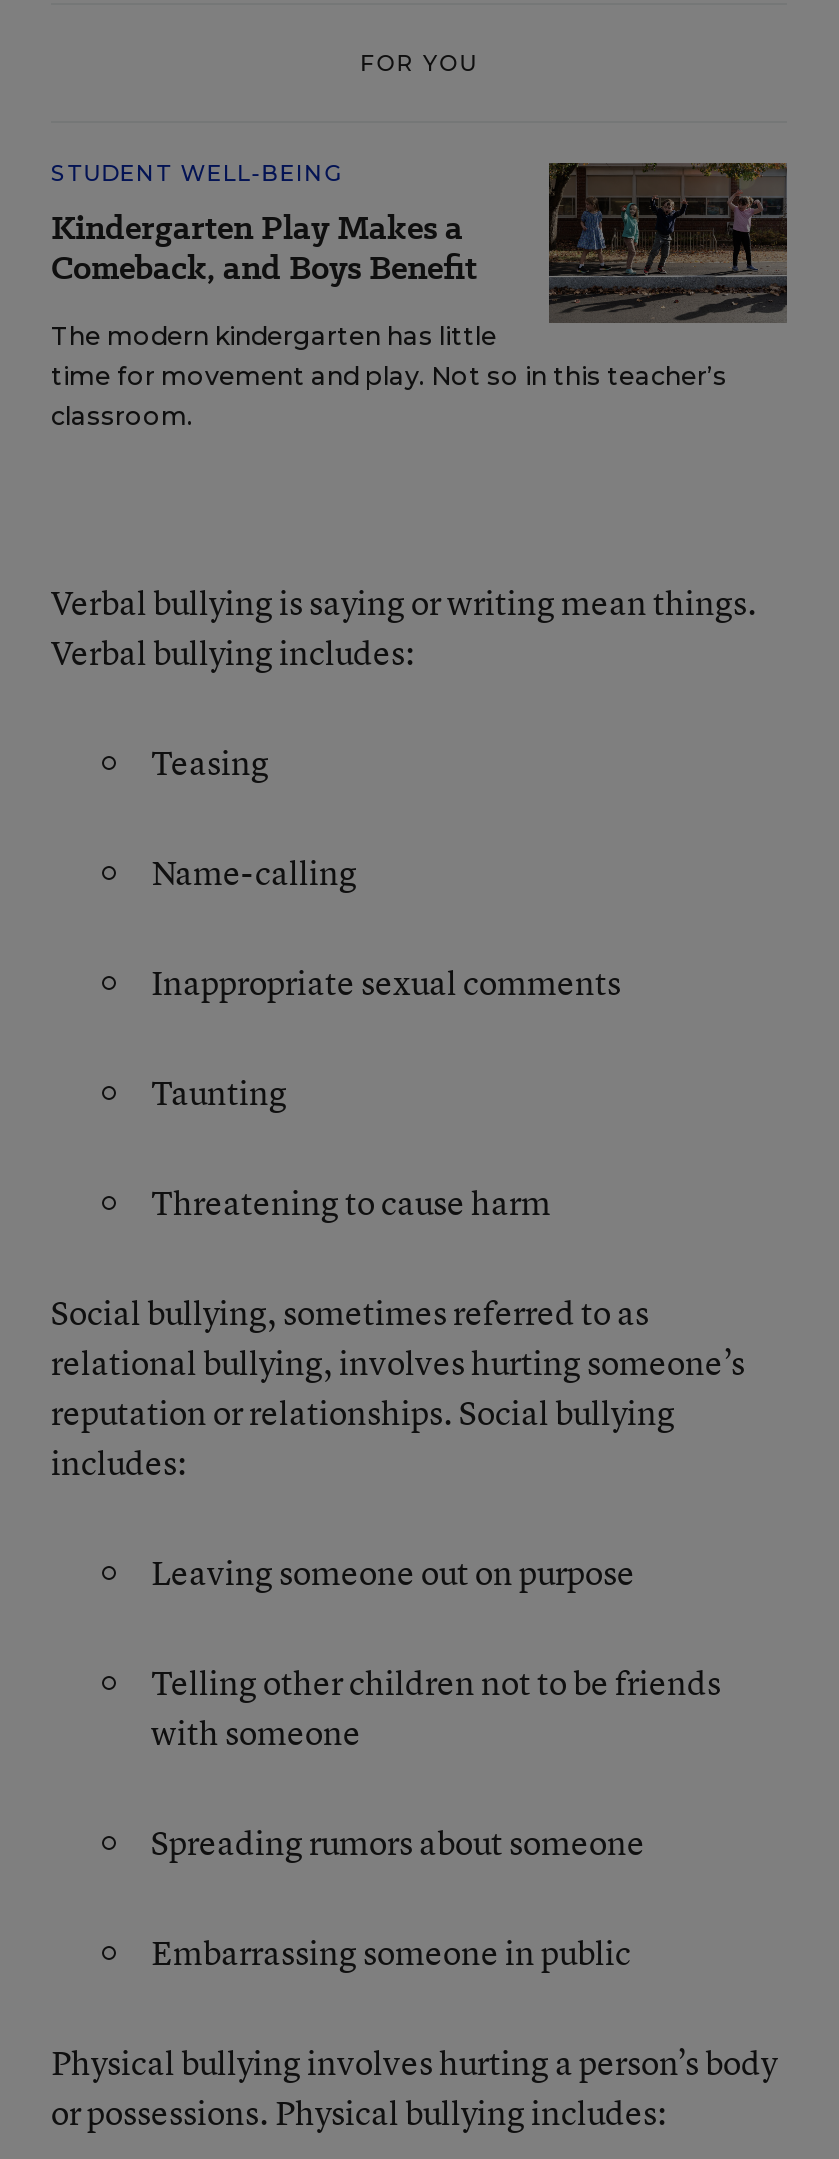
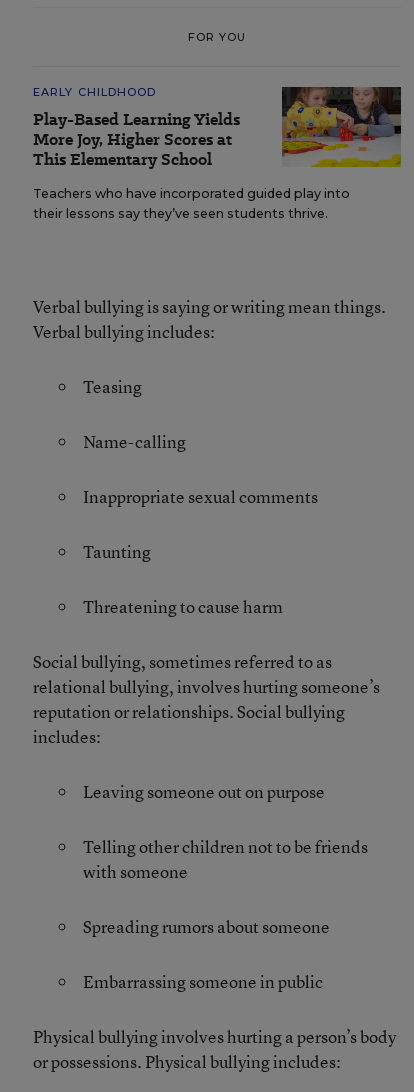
[51,159,477,291] STUDENT WELL-BEING | Kindergarten Play Makes a | Comeback, and Boys Benefit -> [33,85,240,171] EARLY CHILDHOOD | Play-Based Learning Yields | More Joy, Higher Scores at | This Elementary School
[51,161,789,431] [image] | The modern kindergarten has little | time for movement and play. Not so in this teacher’s | classroom. -> [33,86,402,221] [image] | Teachers who have incorporated guided play into | their lessons say they’ve seen students thrive.

